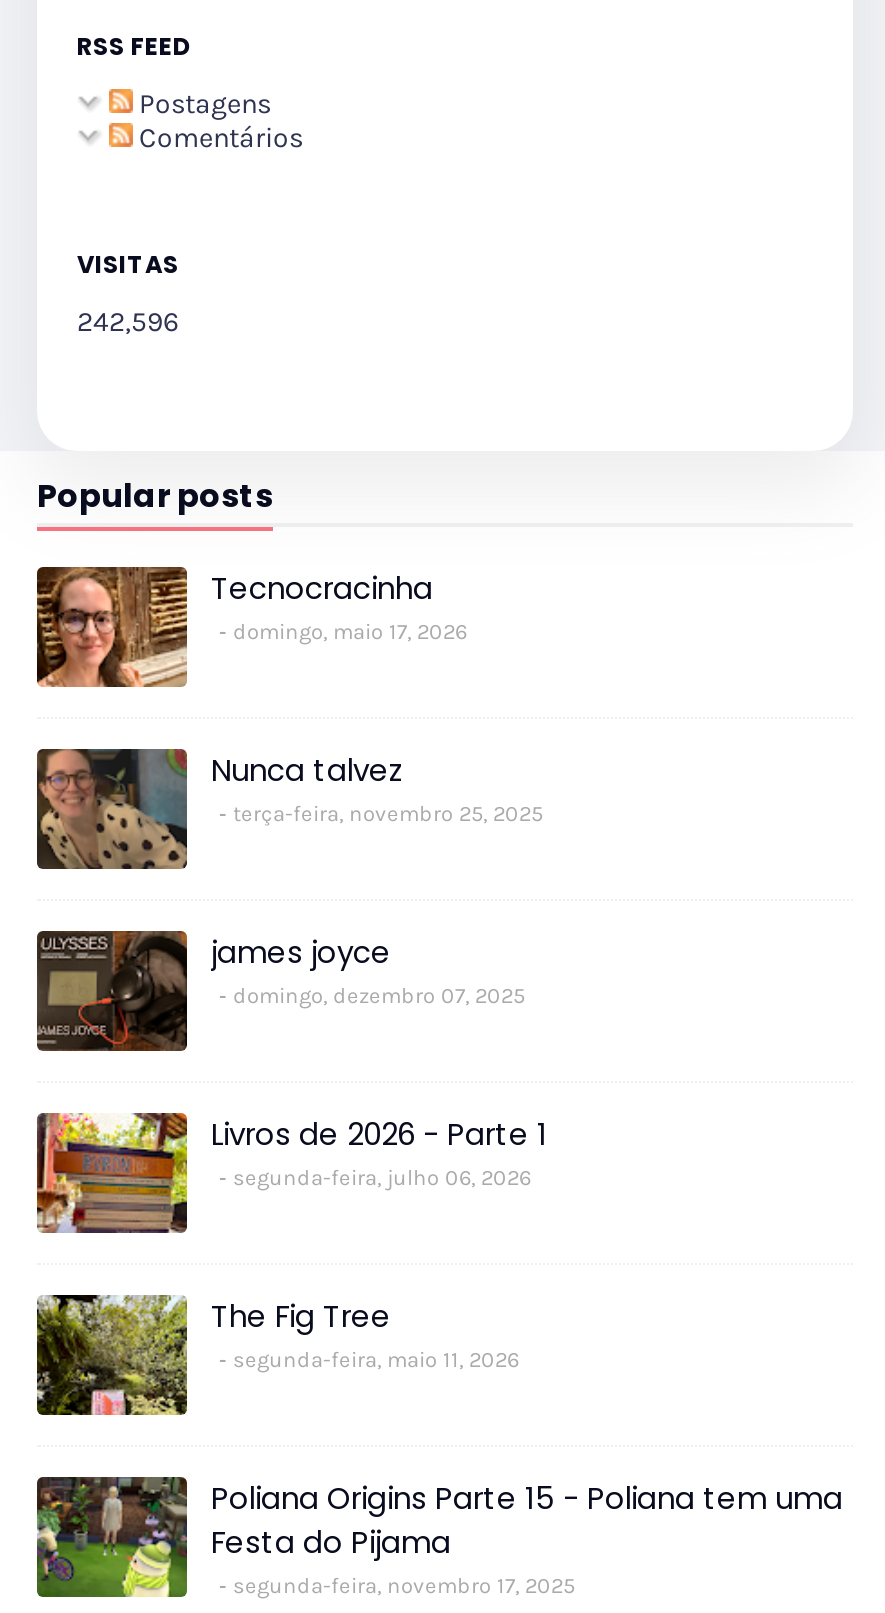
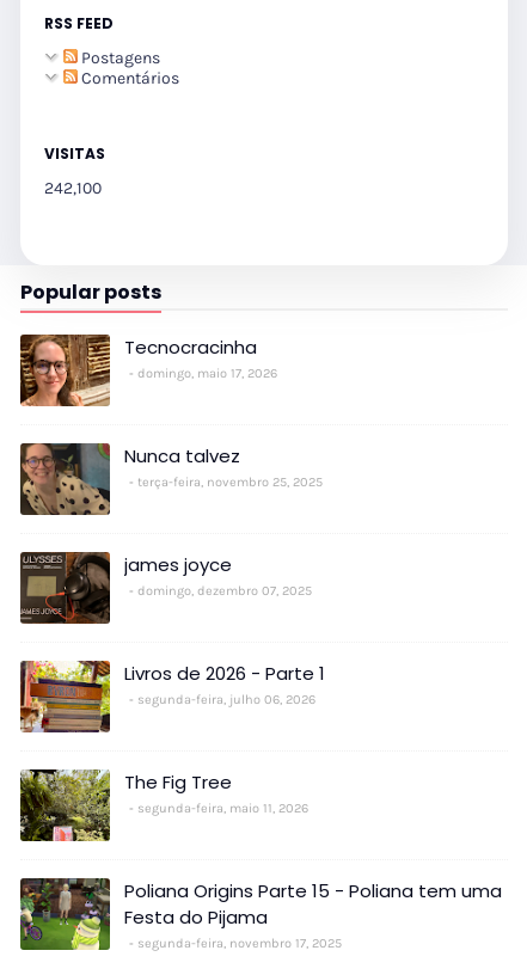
[77,305,179,339] 242,596 -> [44,178,102,198] 242,100

